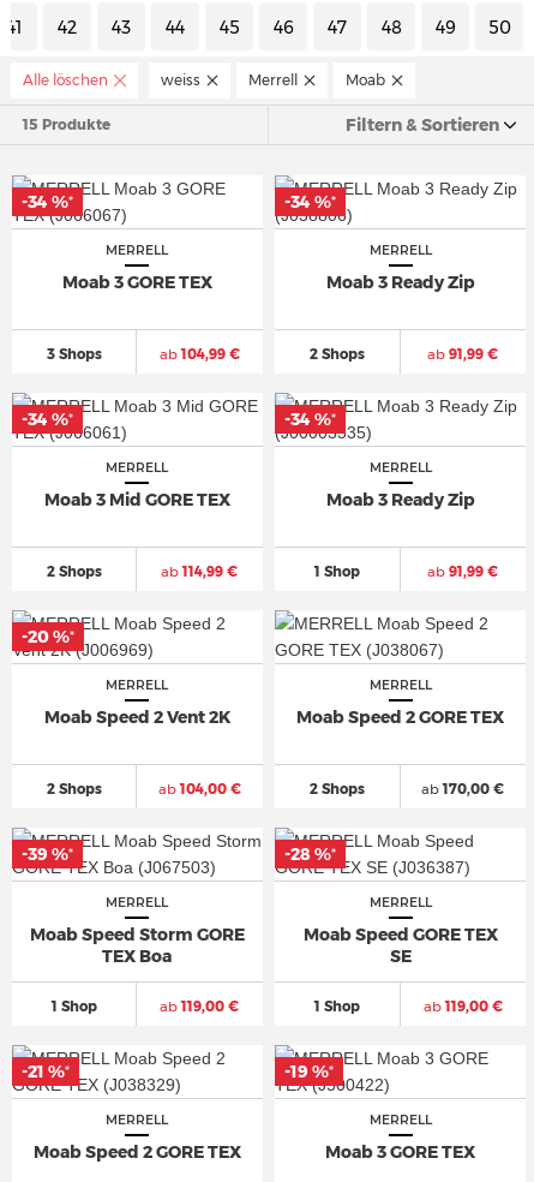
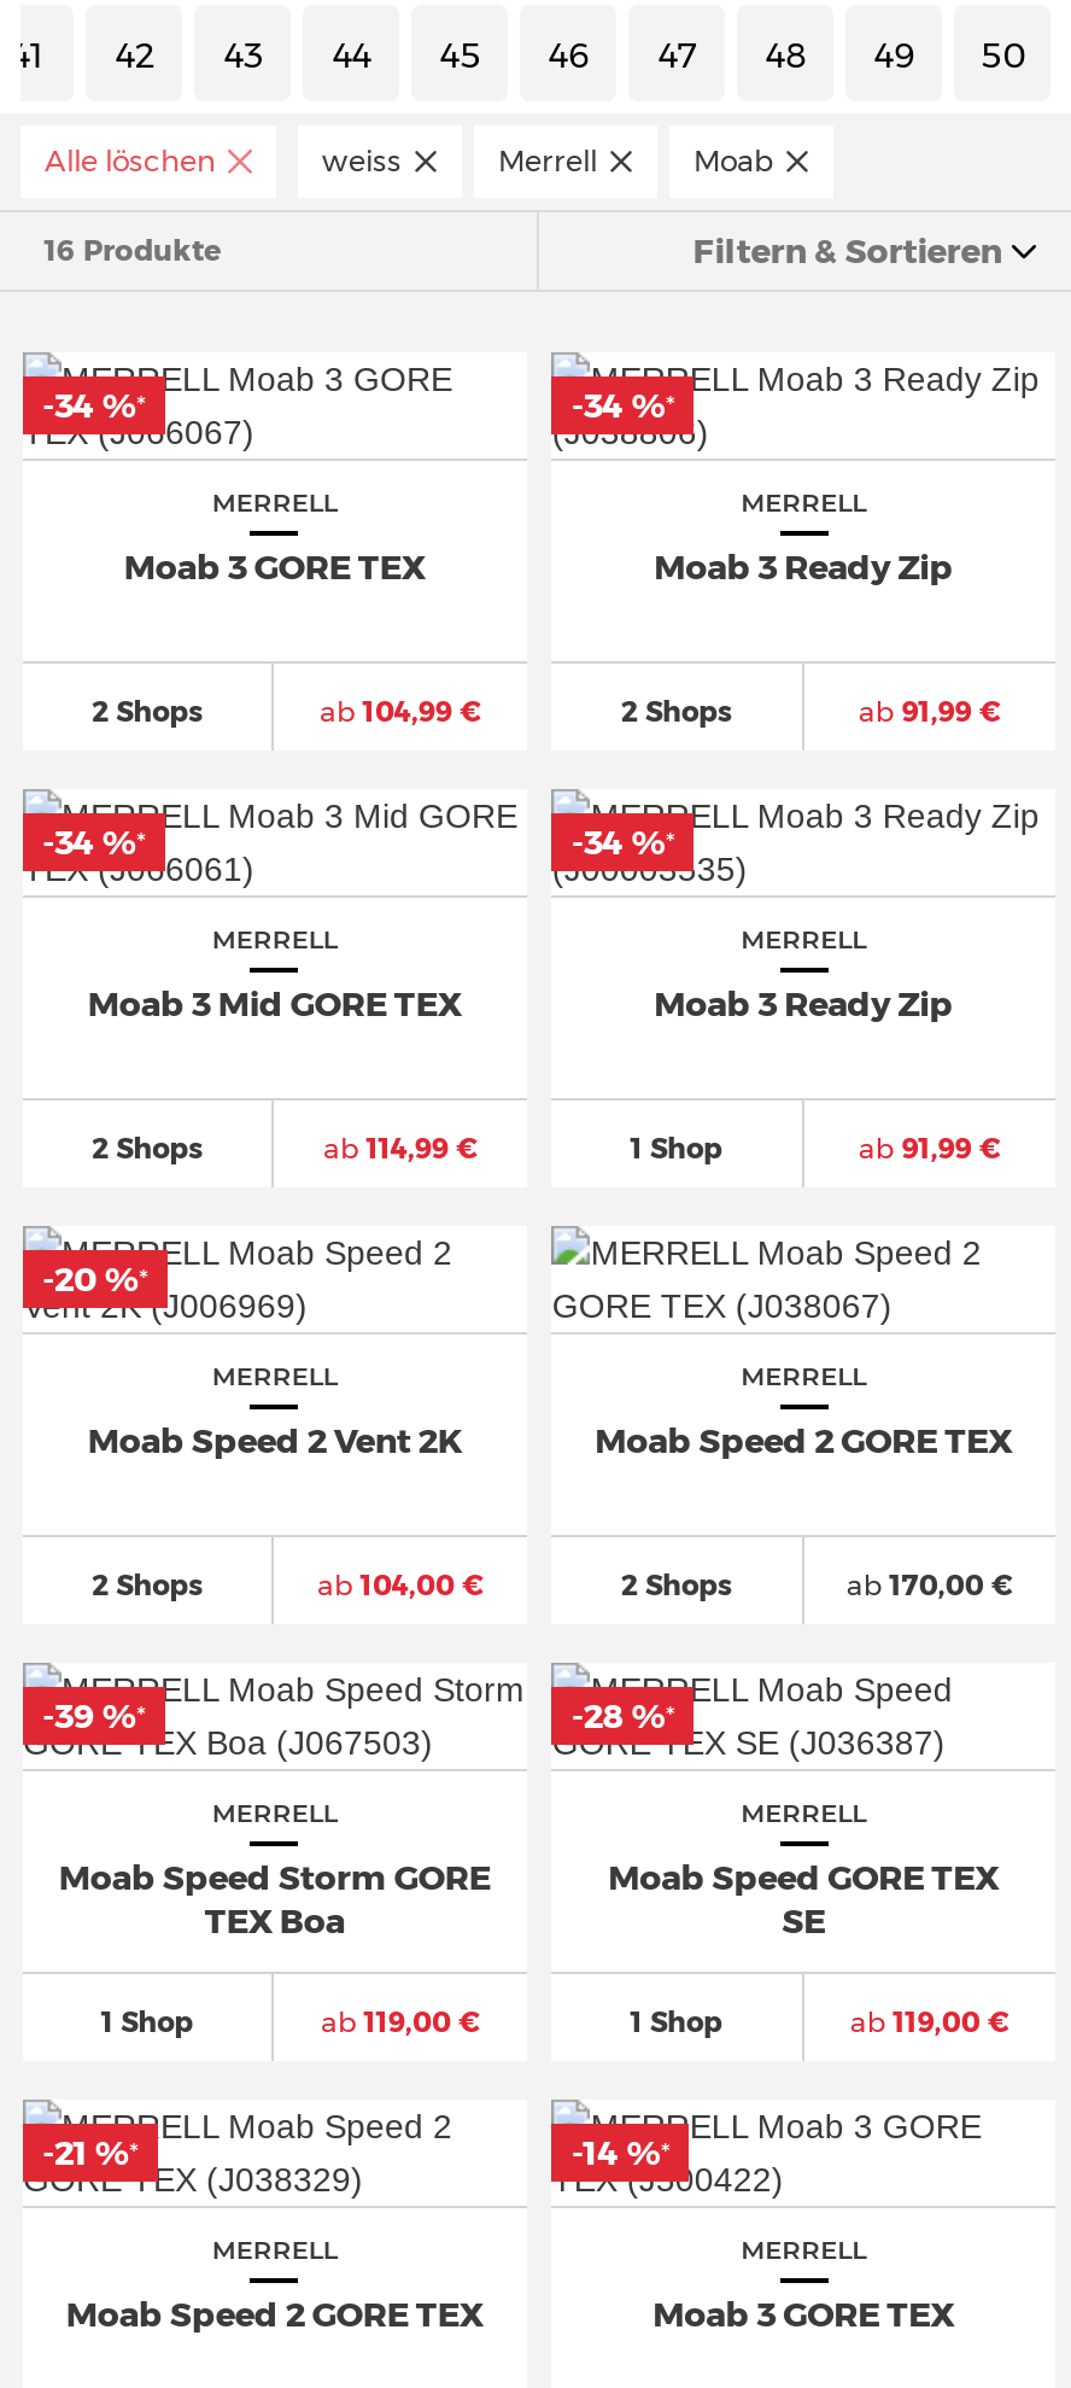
[23,115,110,133] 15 Produkte -> [45,232,221,268] 16 Produkte
[46,345,102,362] 3 Shops -> [92,694,203,728] 2 Shops
[285,1061,334,1082] -19 %* -> [571,2131,670,2175] -14 %*

